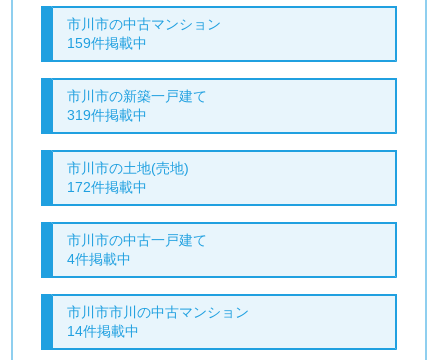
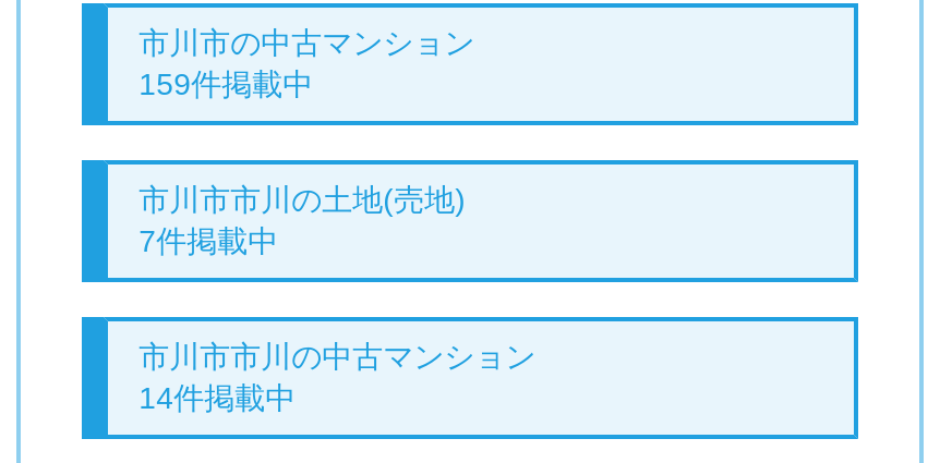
[67,88,207,267] 市川市の新築一戸建て | 319件掲載中 | 市川市の土地(売地) | 172件掲載中 | 市川市の中古一戸建て | 4件掲載中 -> [139,182,466,258] 市川市市川の土地(売地) | 7件掲載中

